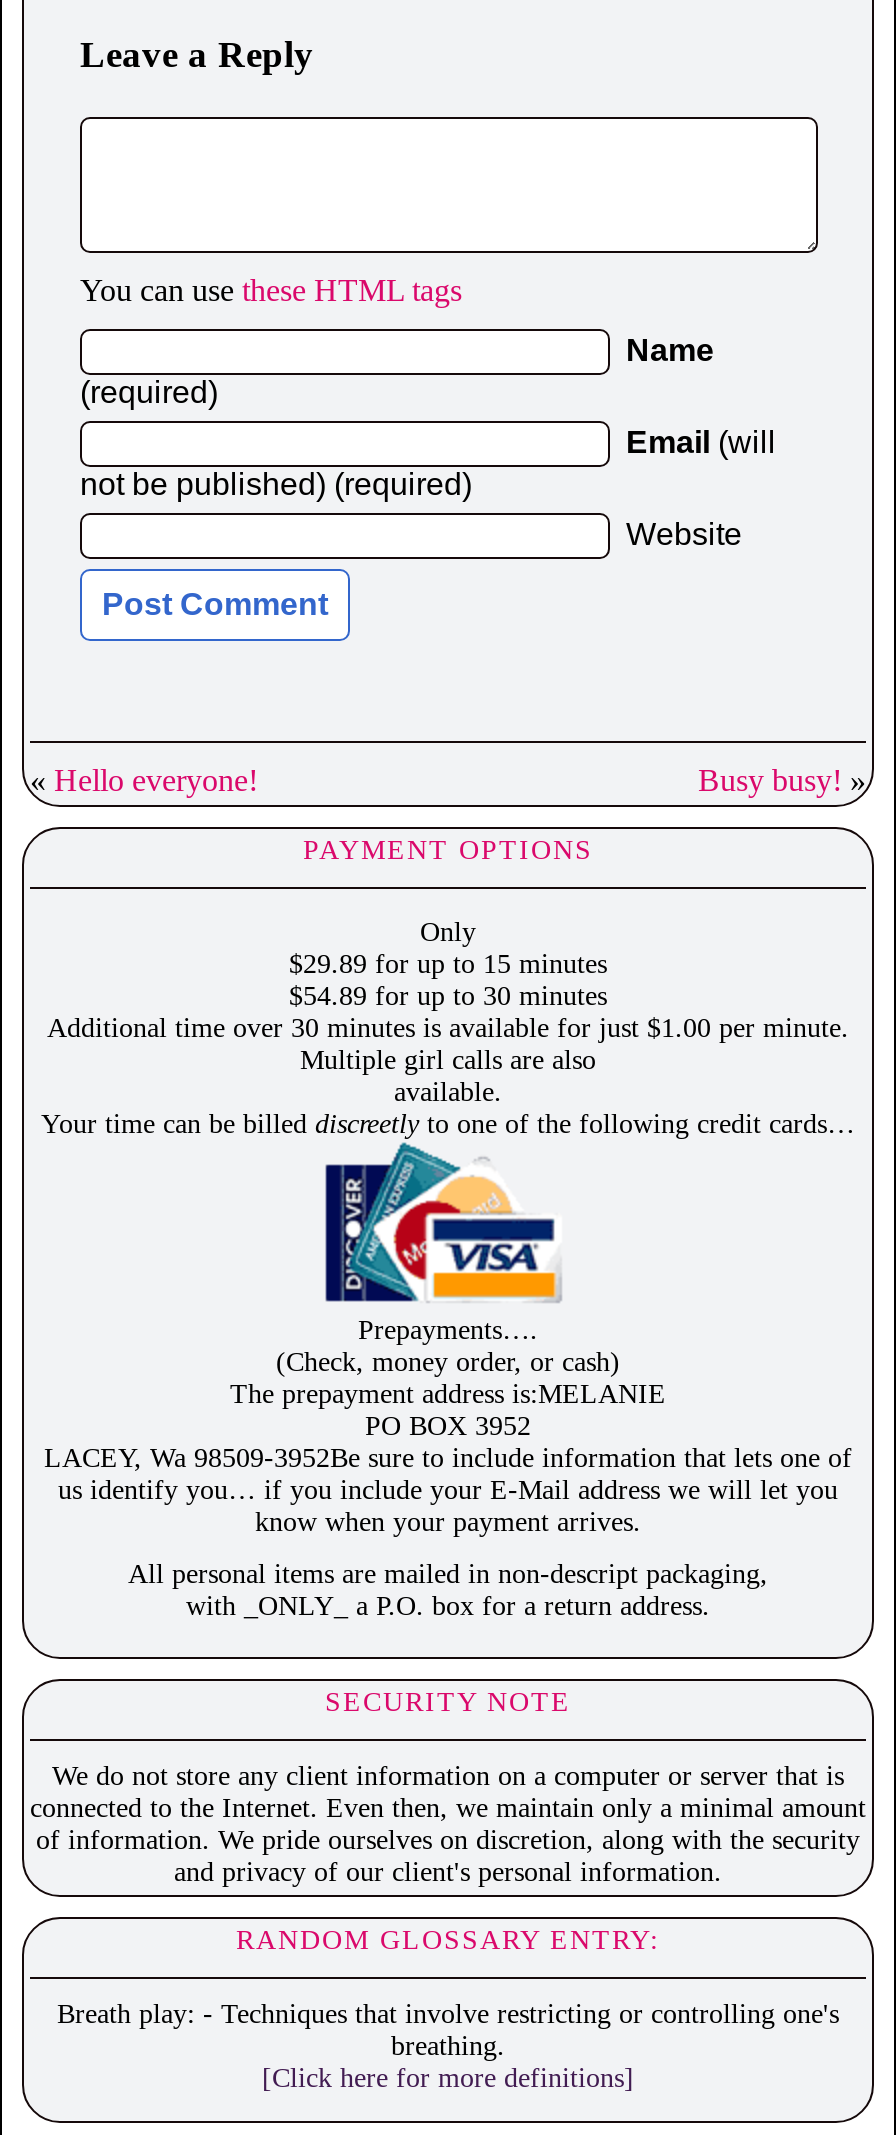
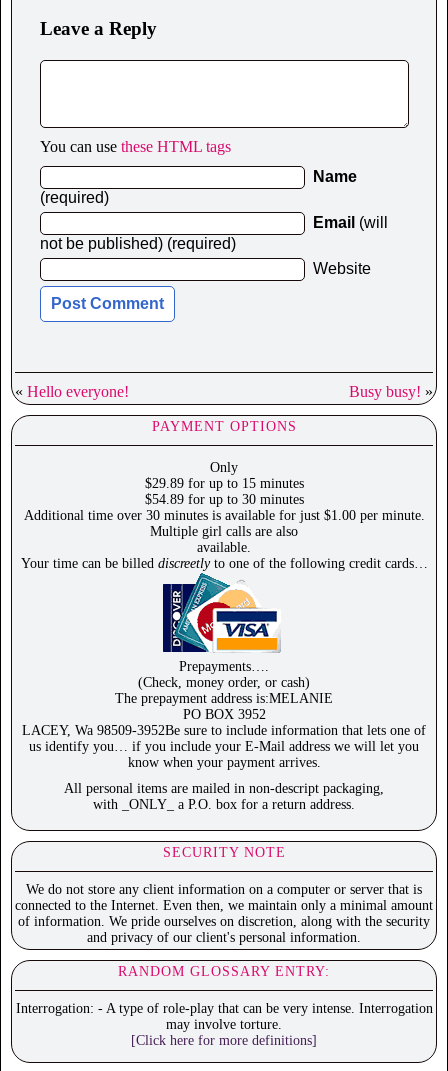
[57,2000,839,2062] Breath play: - Techniques that involve restricting or controlling one's | breathing. -> [15,1001,432,1032] Interrogation: - A type of role-play that can be very intense. Interrogation | may involve torture.

